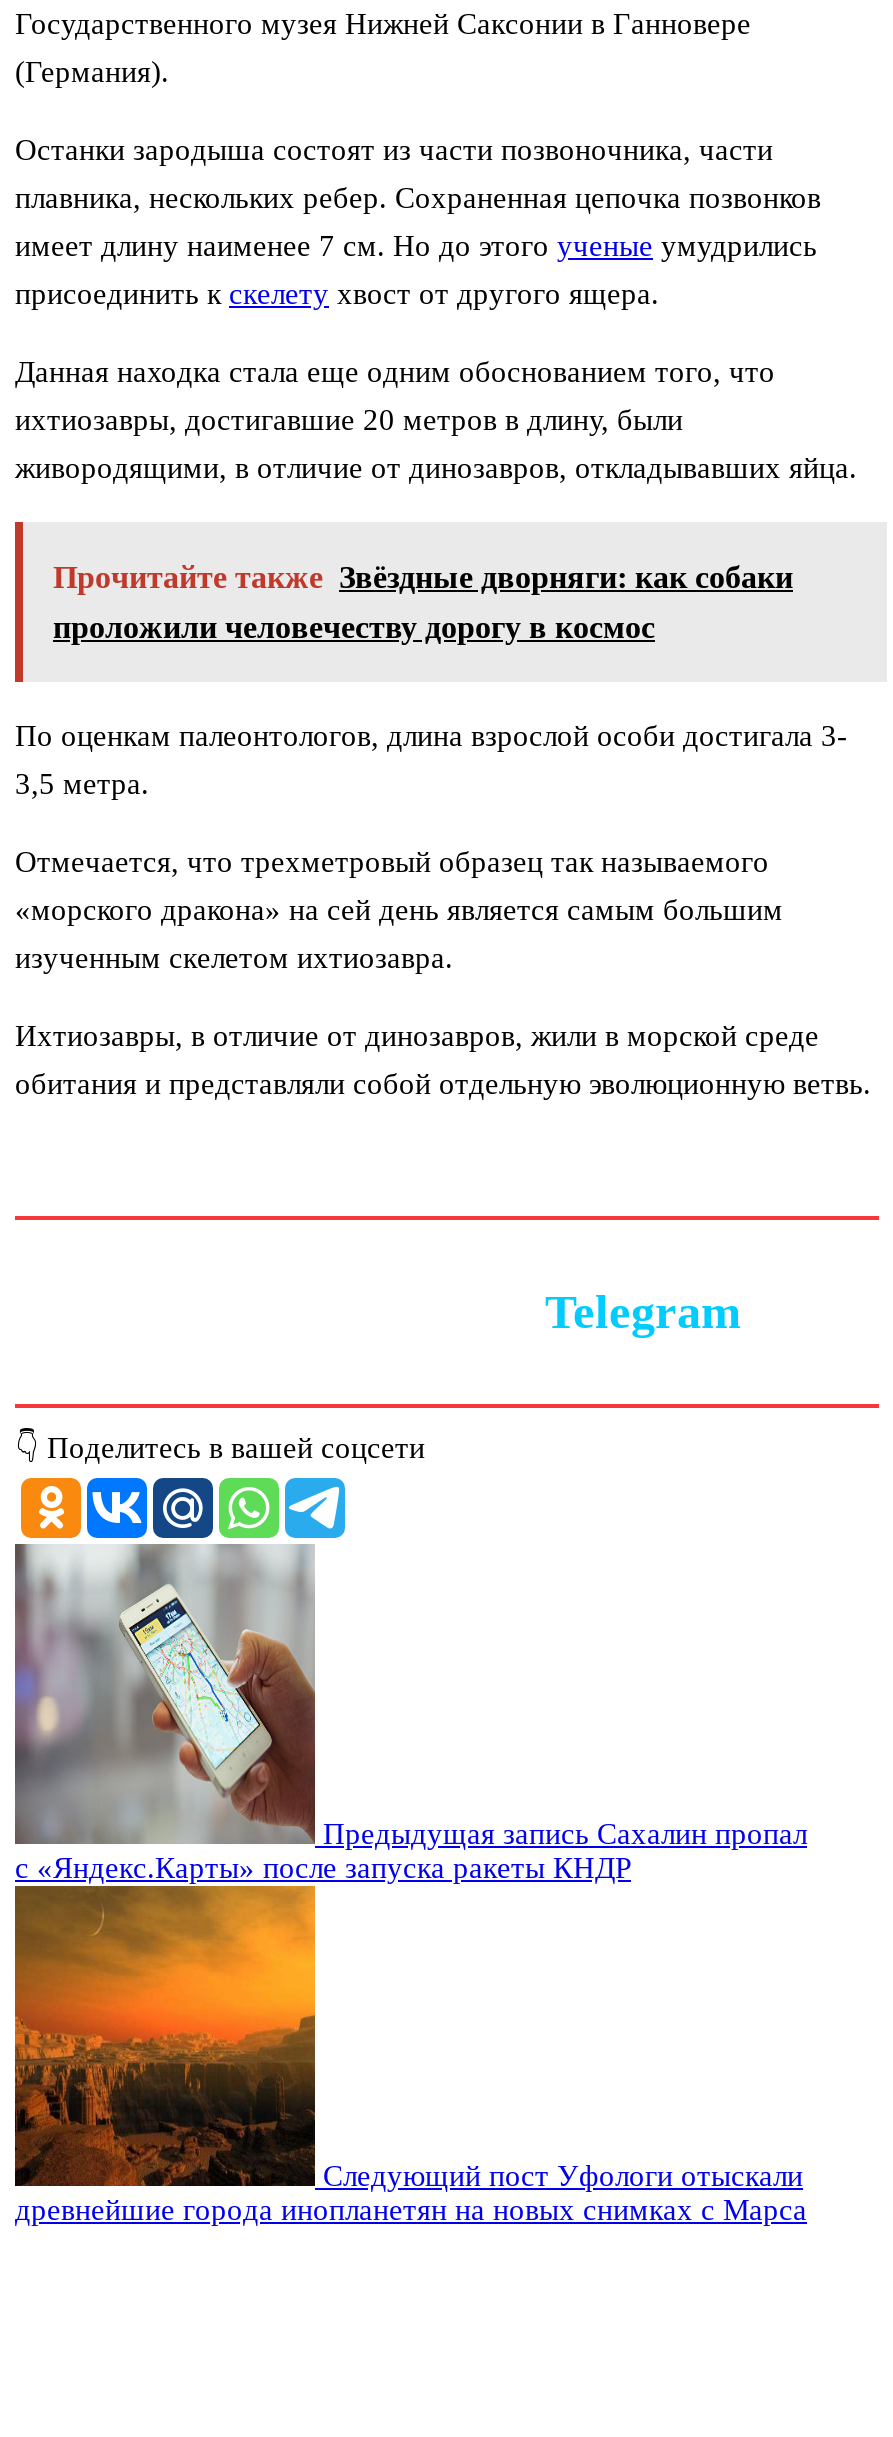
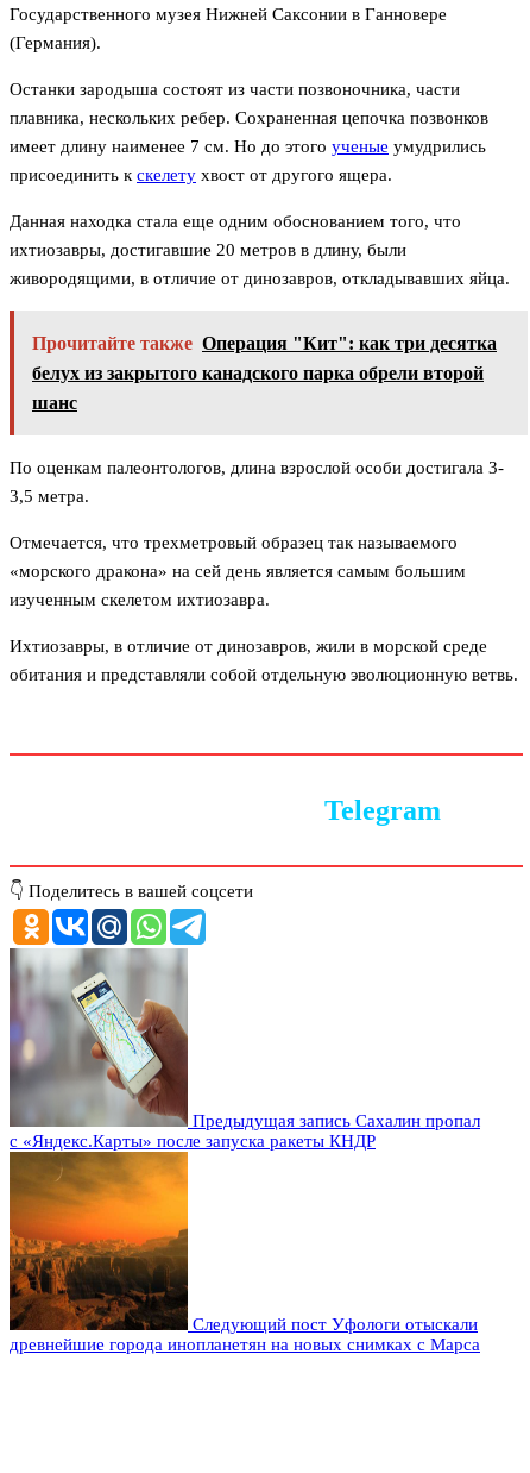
[53,561,793,645] Прочитайте также Звёздные дворняги: как собаки | проложили человечеству дорогу в космос -> [32,334,497,413] Прочитайте также Операция "Кит": как три десятка | белух из закрытого канадского парка обрели второй | шанс

